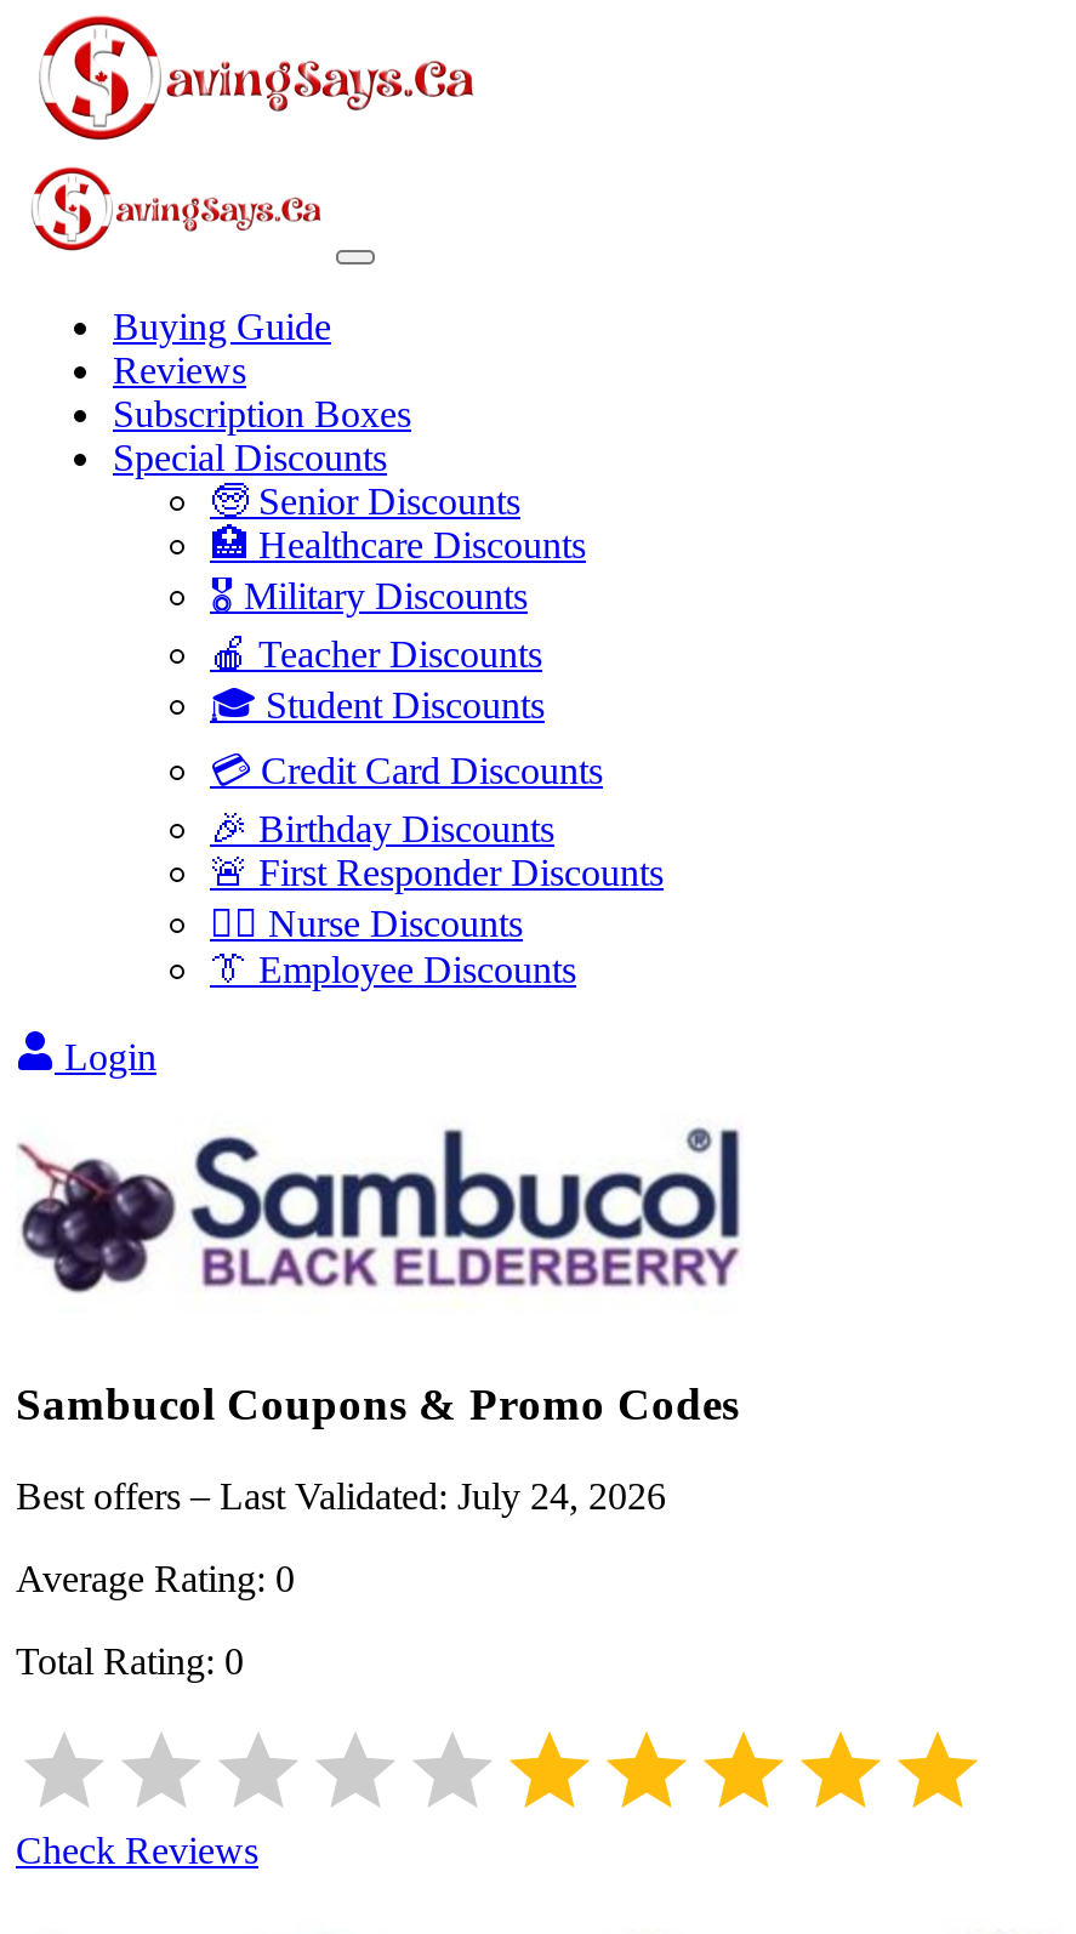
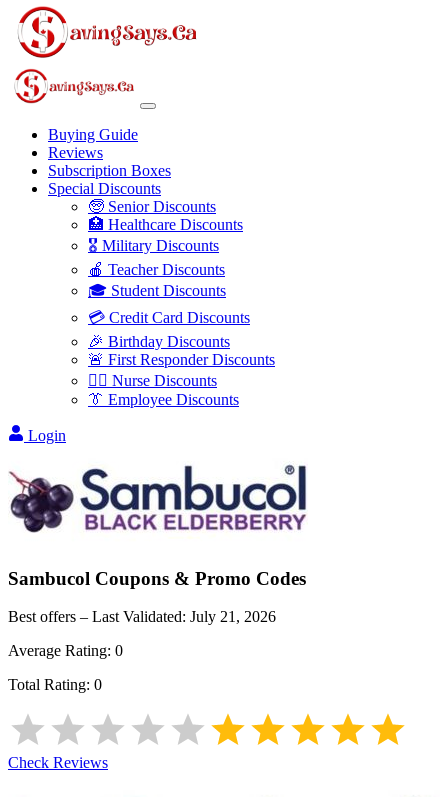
[16,1476,666,1518] Best offers – Last Validated: July 24, 2026 -> [8,608,276,625] Best offers – Last Validated: July 21, 2026

